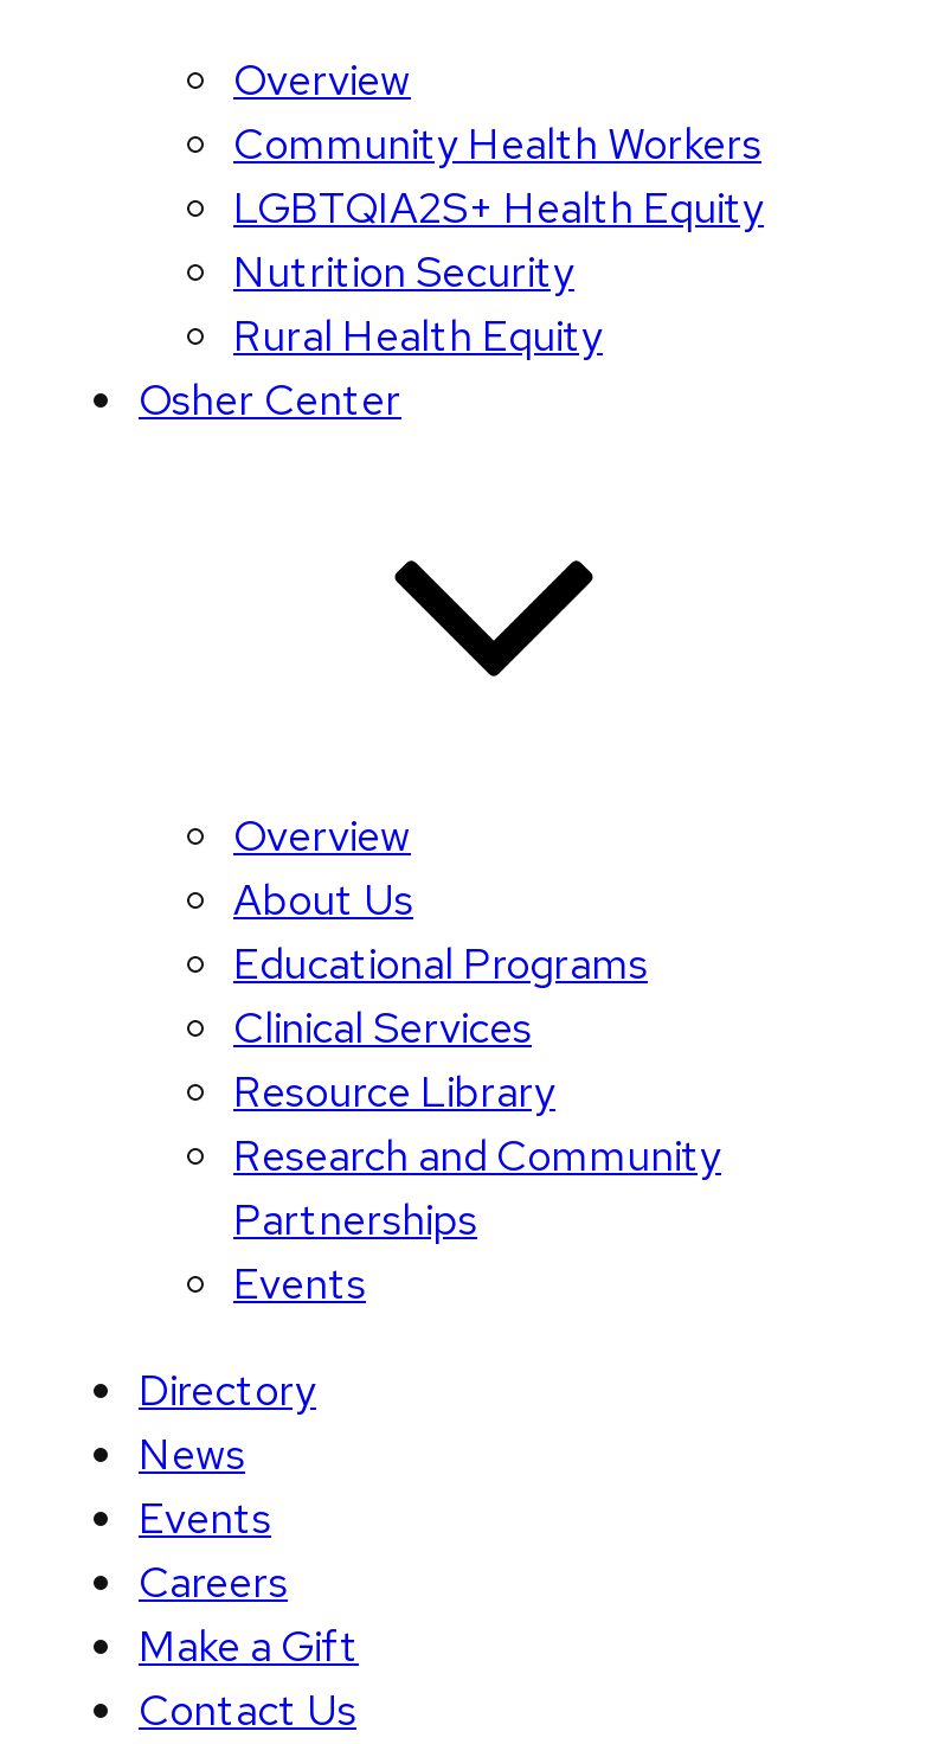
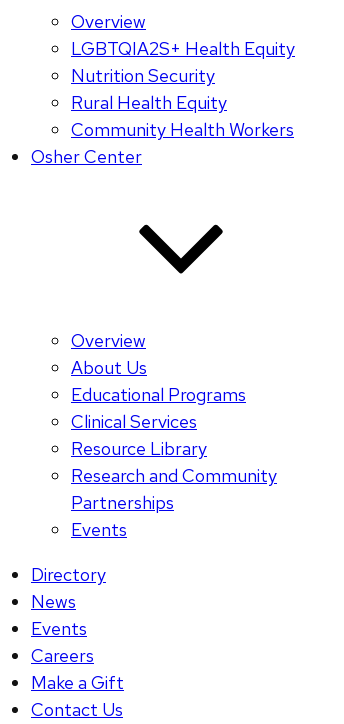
moved [233,117,761,172] -> [71,118,294,141]: Community Health Workers
moved [233,181,764,364] -> [71,37,295,114]: LGBTQIA2S+ Health Equity | Nutrition Security | Rural Health Equity

